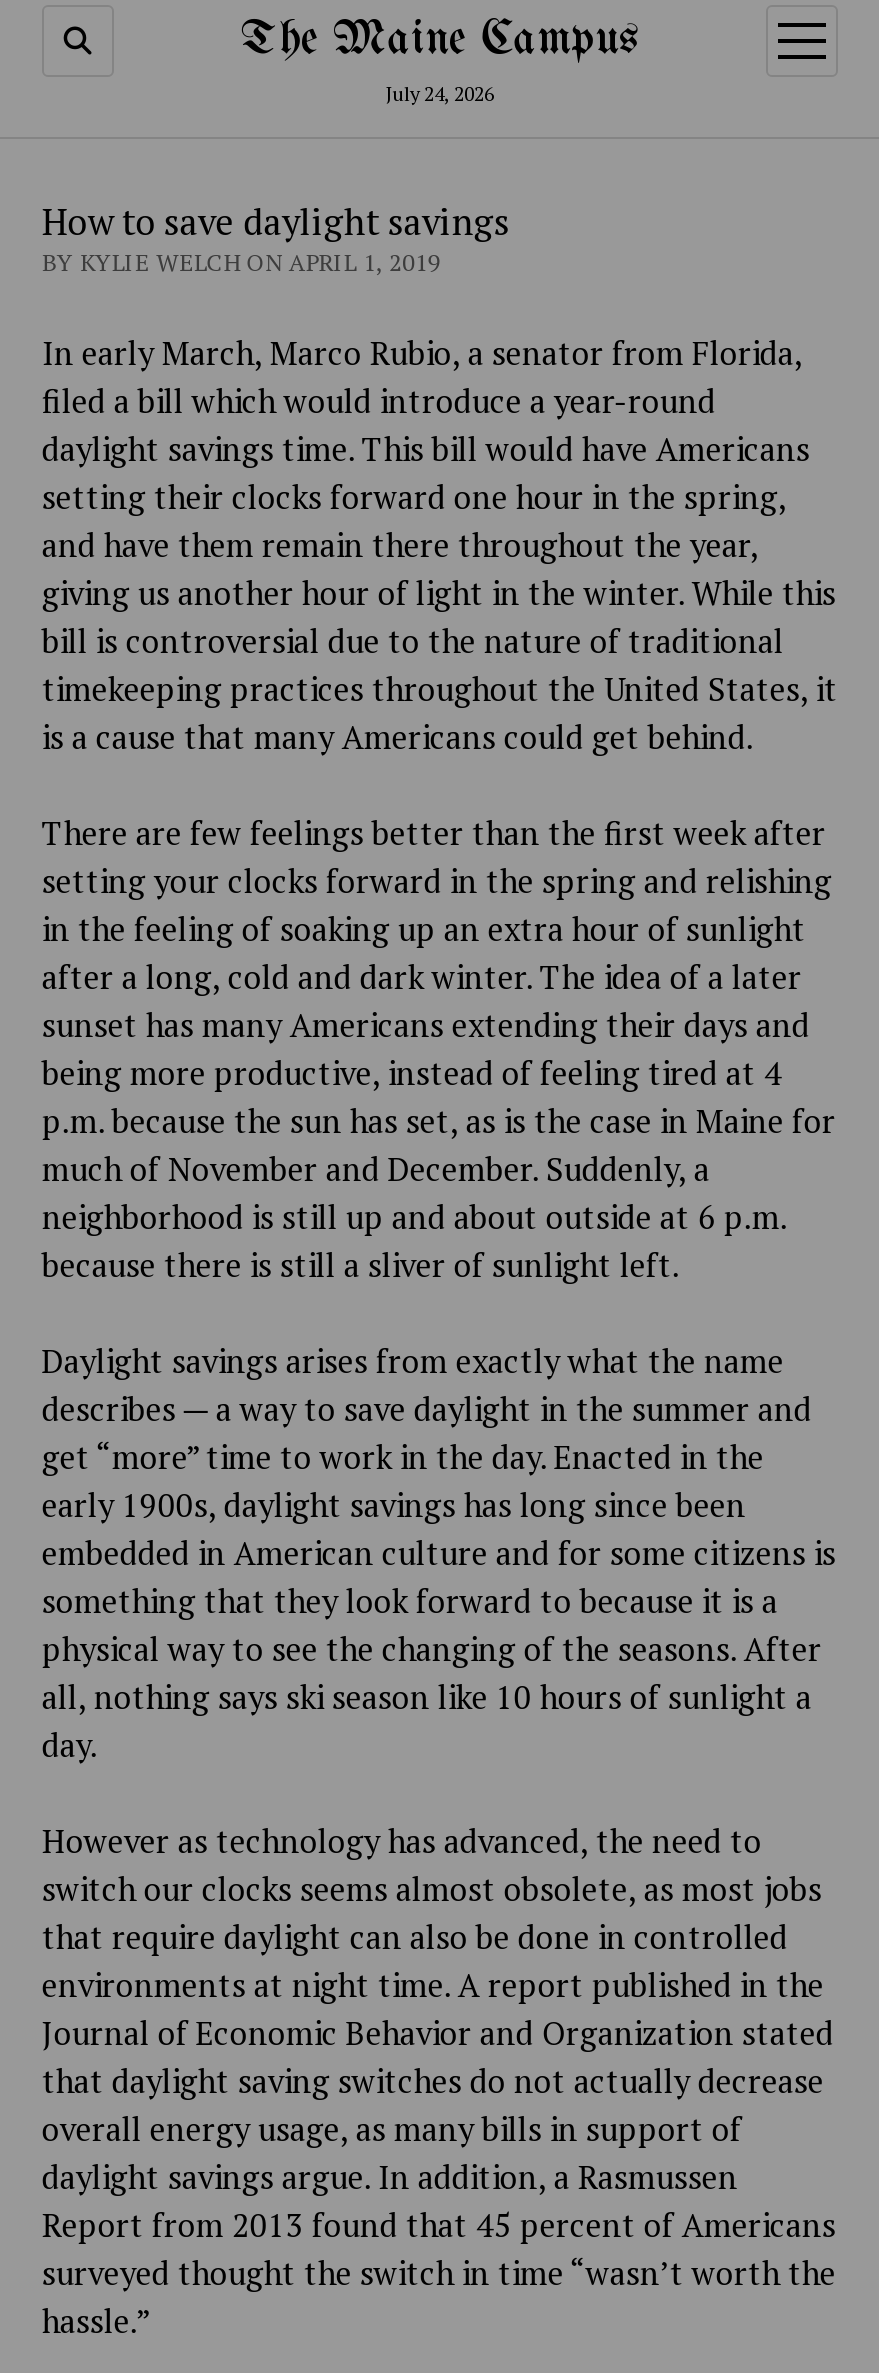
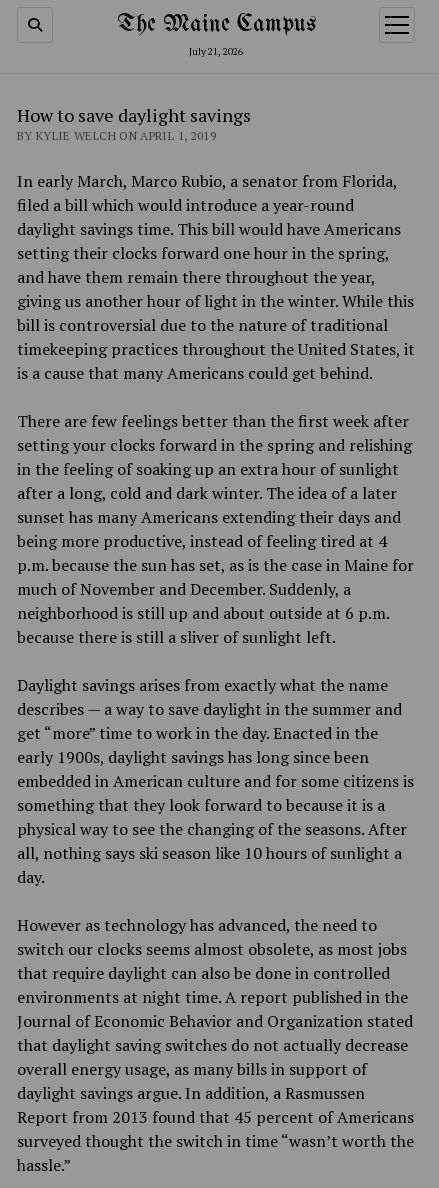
[386,81,494,107] July 24, 2026 -> [189,45,243,58] July 21, 2026

